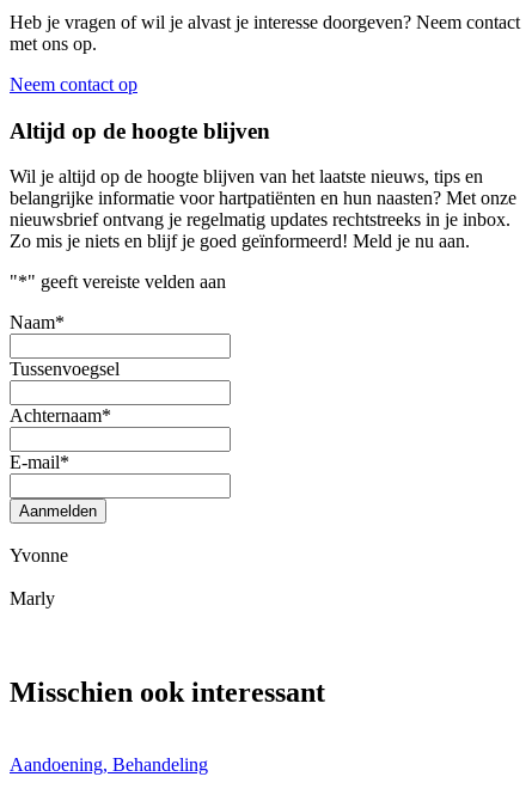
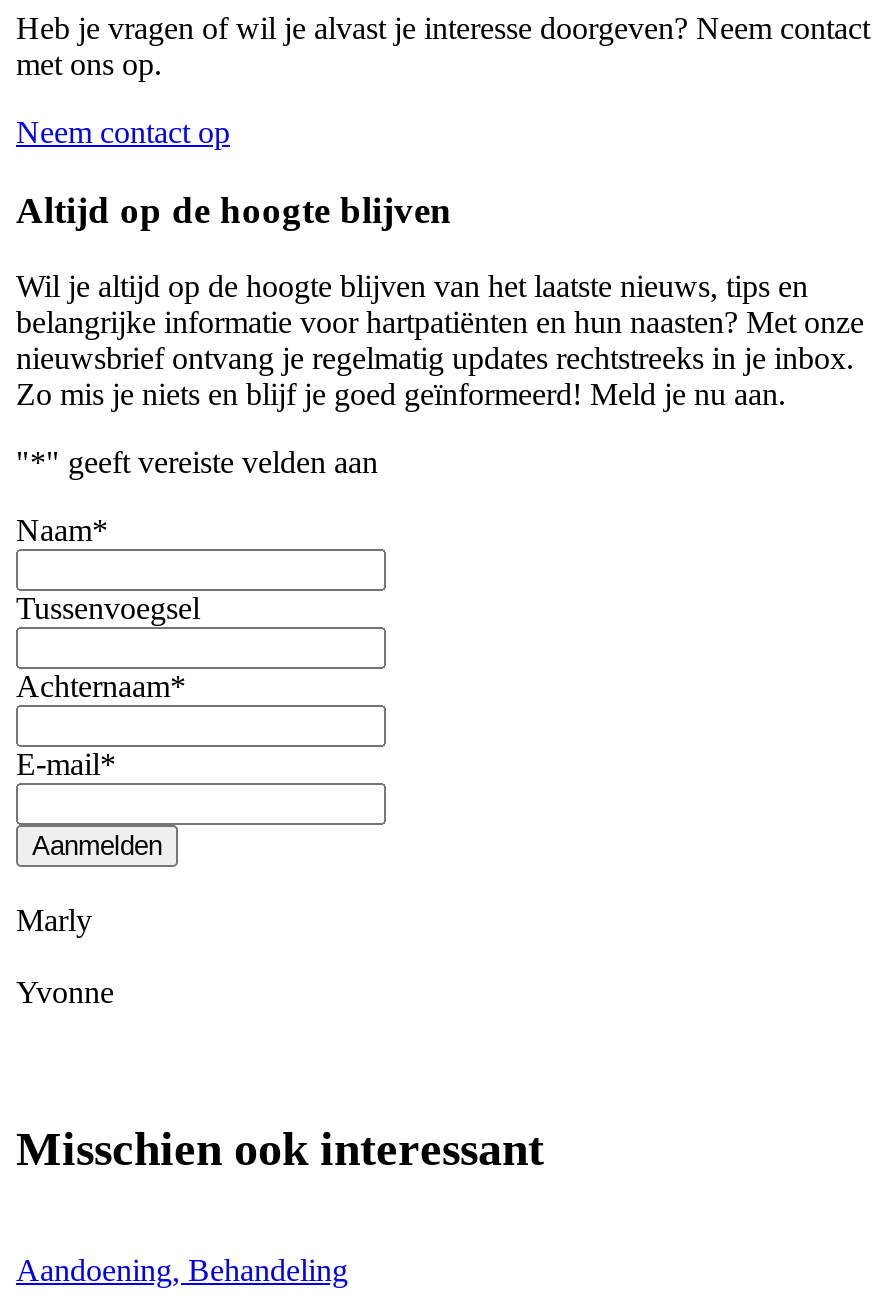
moved [10,545,68,566] -> [16,976,114,1010]: Yvonne
moved [10,589,55,609] -> [16,904,92,938]: Marly

